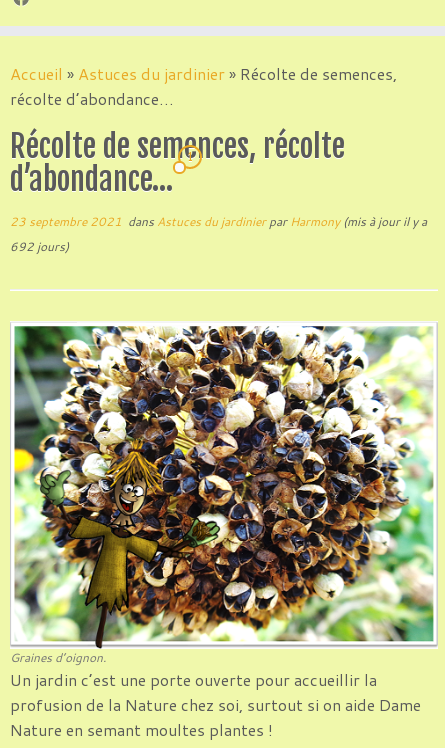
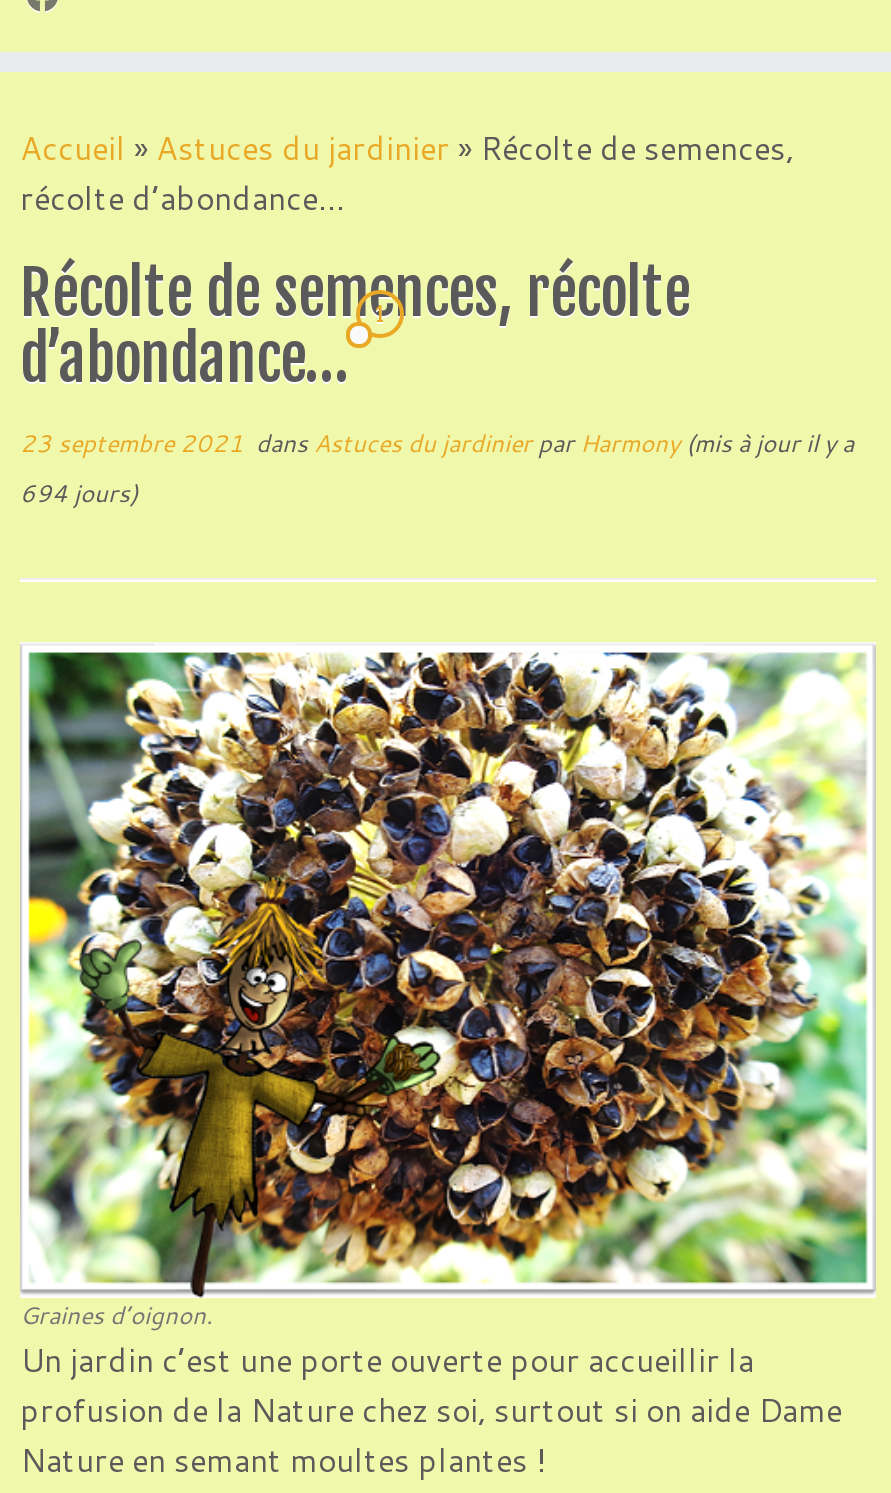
[10,238,69,255] 692 jours) -> [20,476,138,510] 694 jours)

